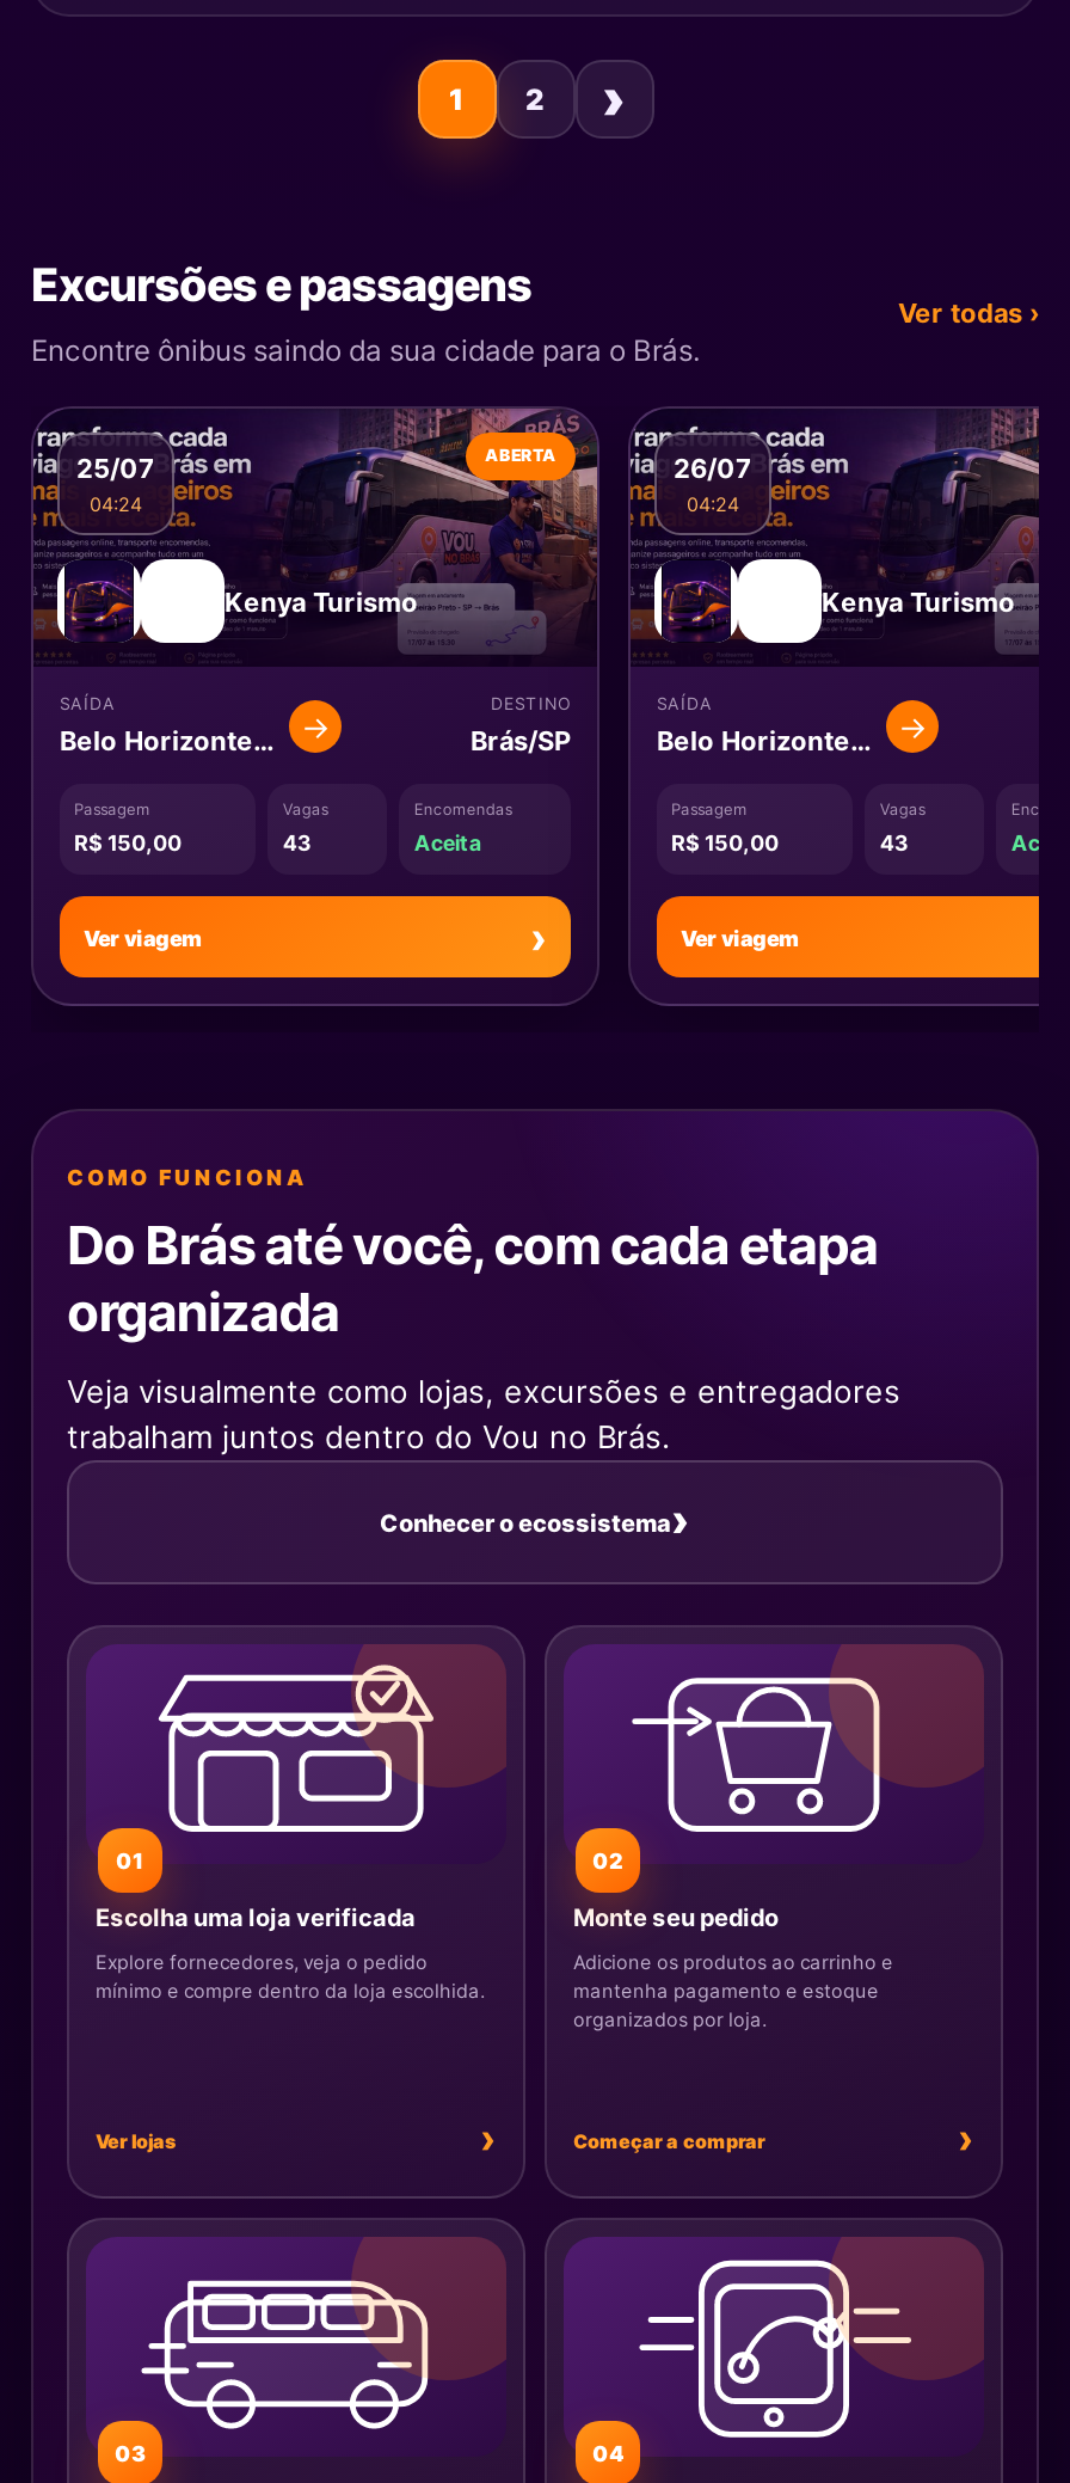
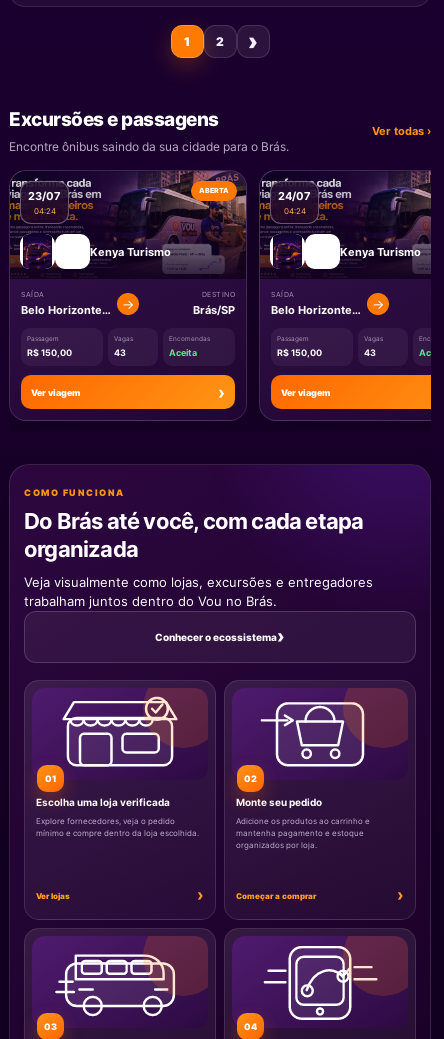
[76,452,155,485] 25/07 -> [28,189,61,203] 23/07
[674,452,752,485] 26/07 -> [278,189,311,203] 24/07

